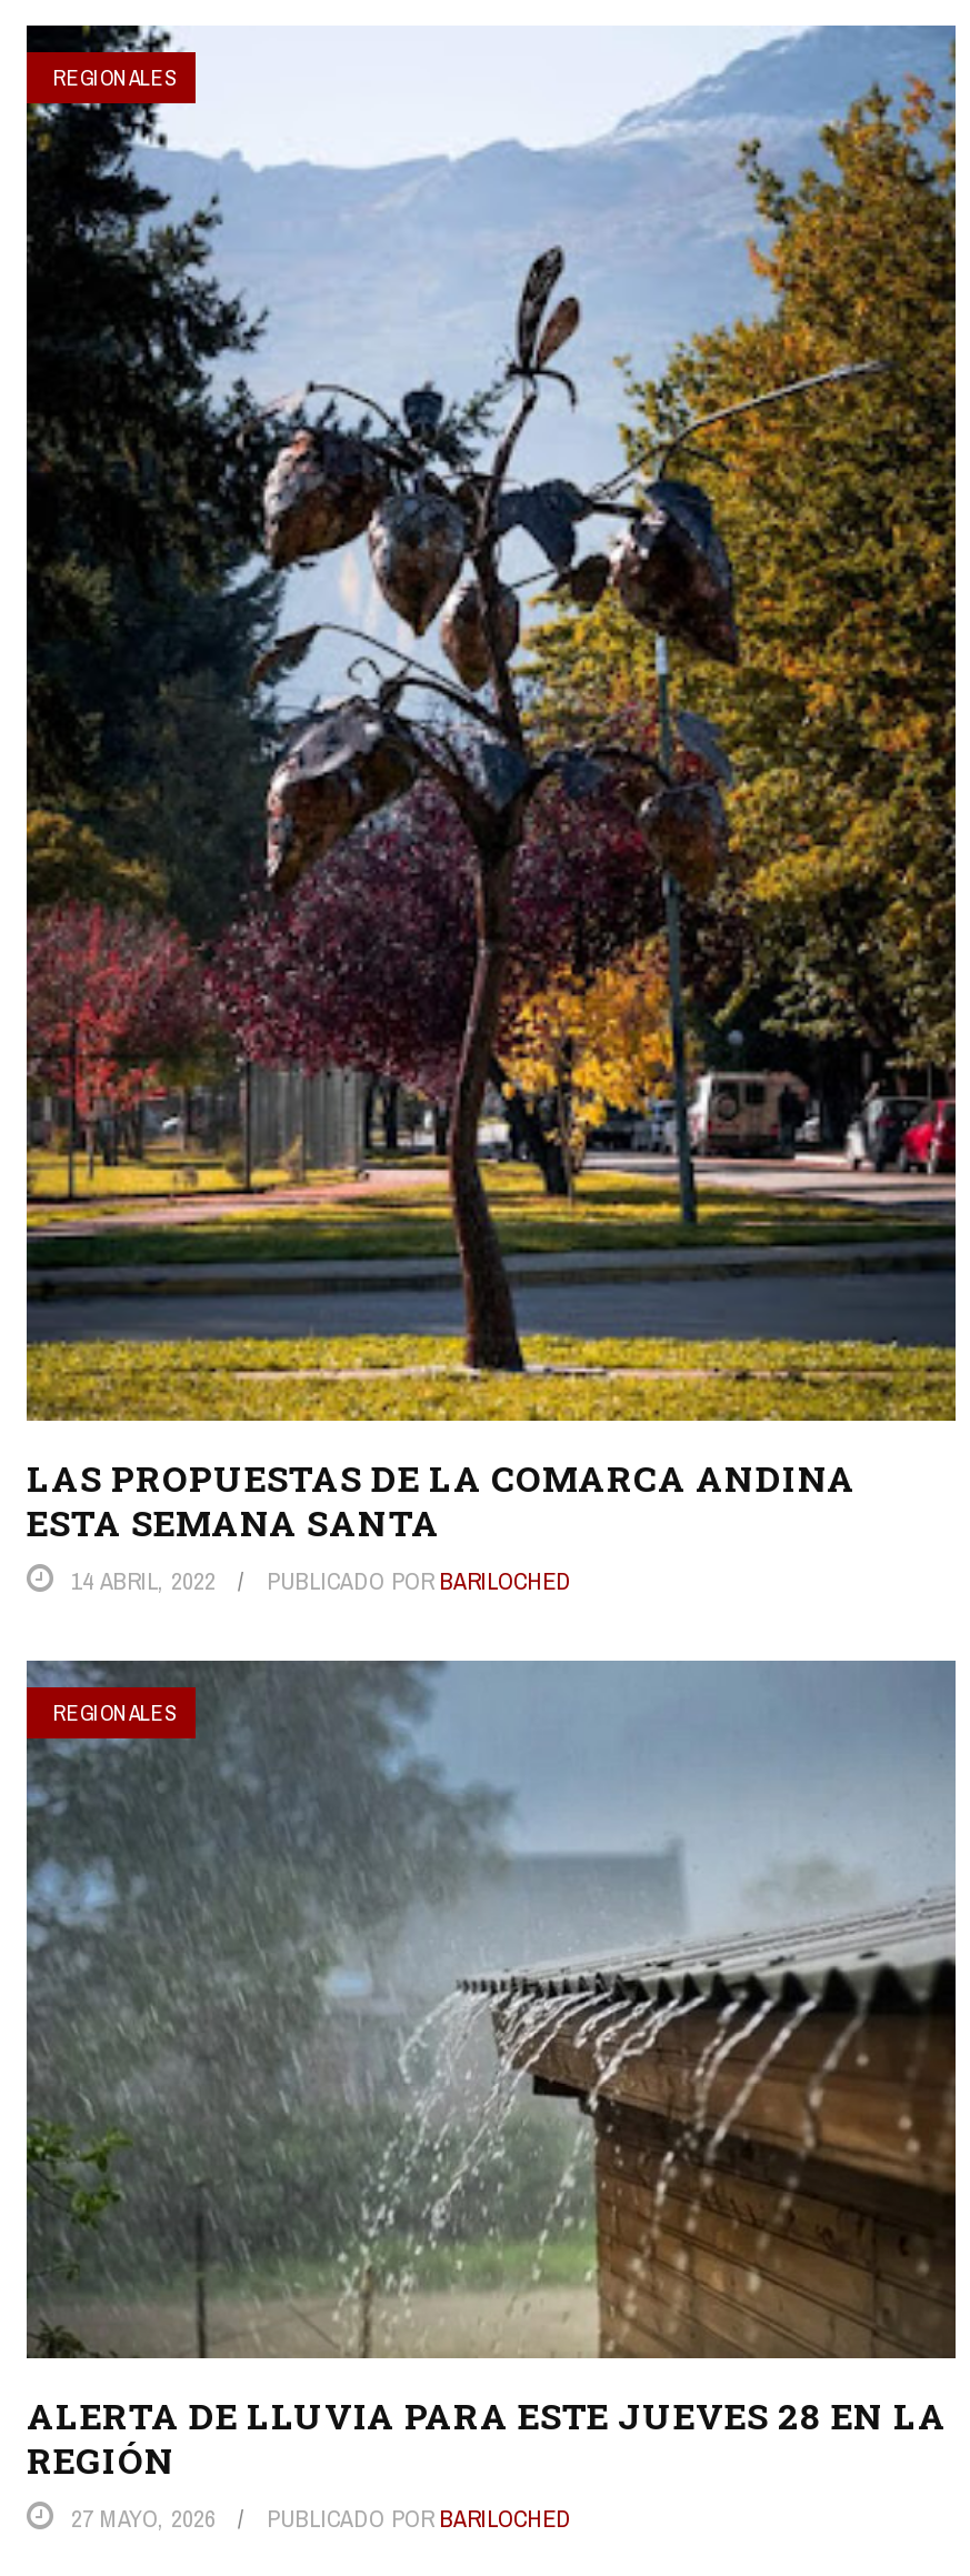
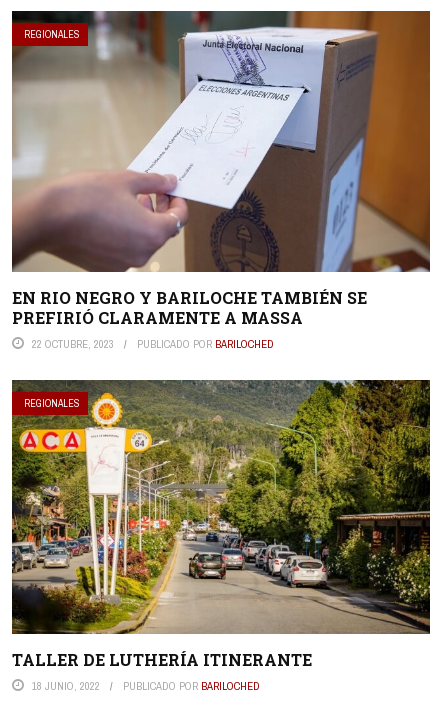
[24,24,958,1597] [image] | LAS PROPUESTAS DE LA COMARCA ANDINA | ESTA SEMANA SANTA | 14 ABRIL, 2022 -> [11,10,431,351] [image] | EN RIO NEGRO Y BARILOCHE TAMBIÉN SE | PREFIRIÓ CLARAMENTE A MASSA | 22 OCTUBRE, 2023
[24,1660,958,2533] [image] | ALERTA DE LLUVIA PARA ESTE JUEVES 28 EN LA | REGIÓN | 27 MAYO, 2026 -> [11,379,431,693] [image] | TALLER DE LUTHERÍA ITINERANTE | 18 JUNIO, 2022

